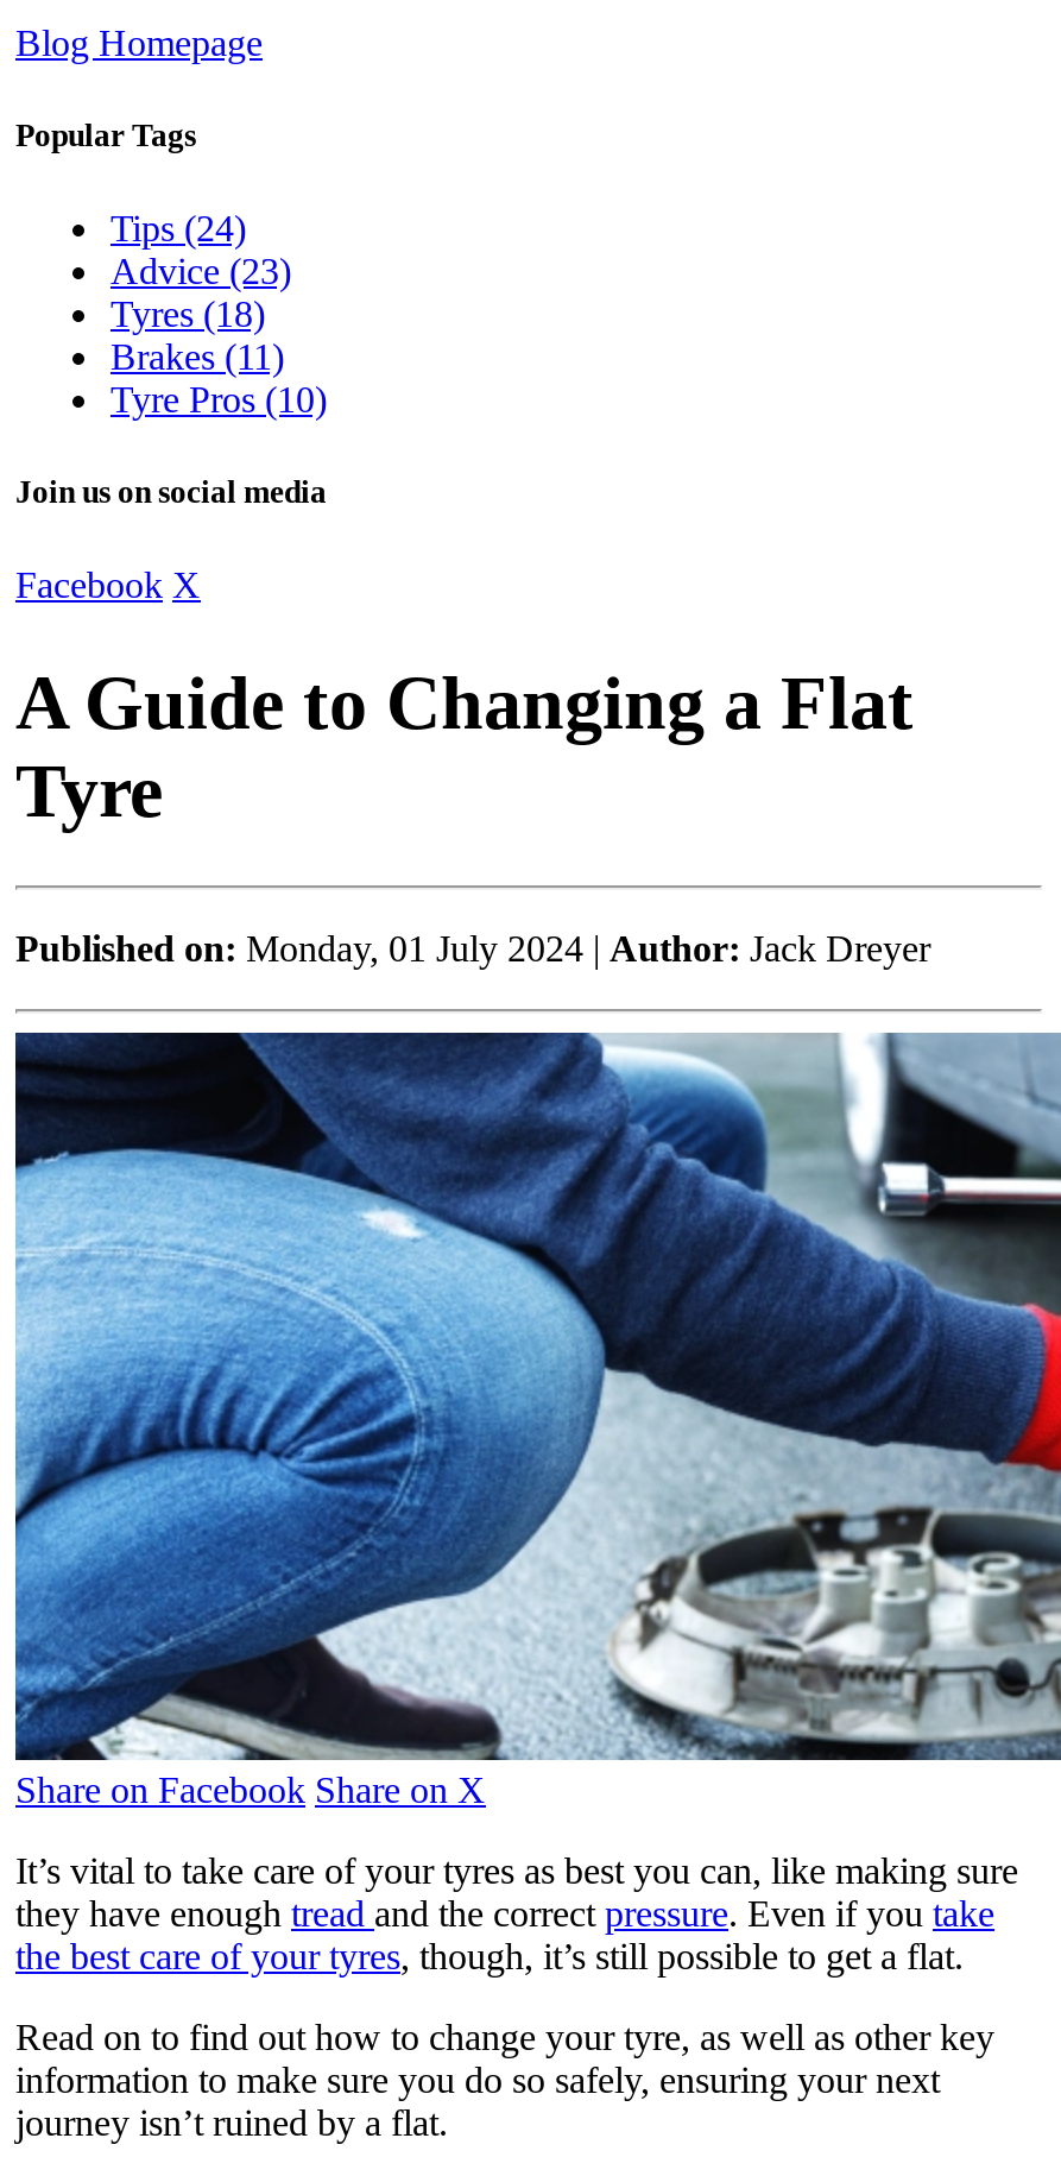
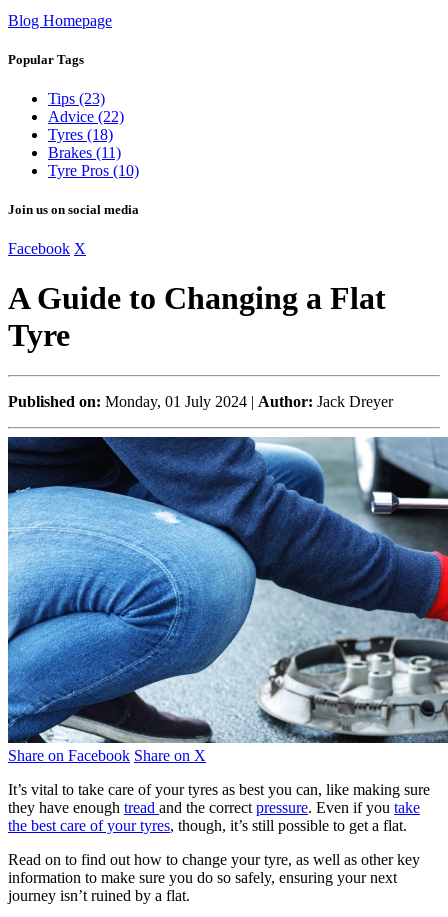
[110,208,246,248] Tips (24) -> [48,90,105,107] Tips (23)
[110,251,291,291] Advice (23) -> [48,108,124,125] Advice (22)

